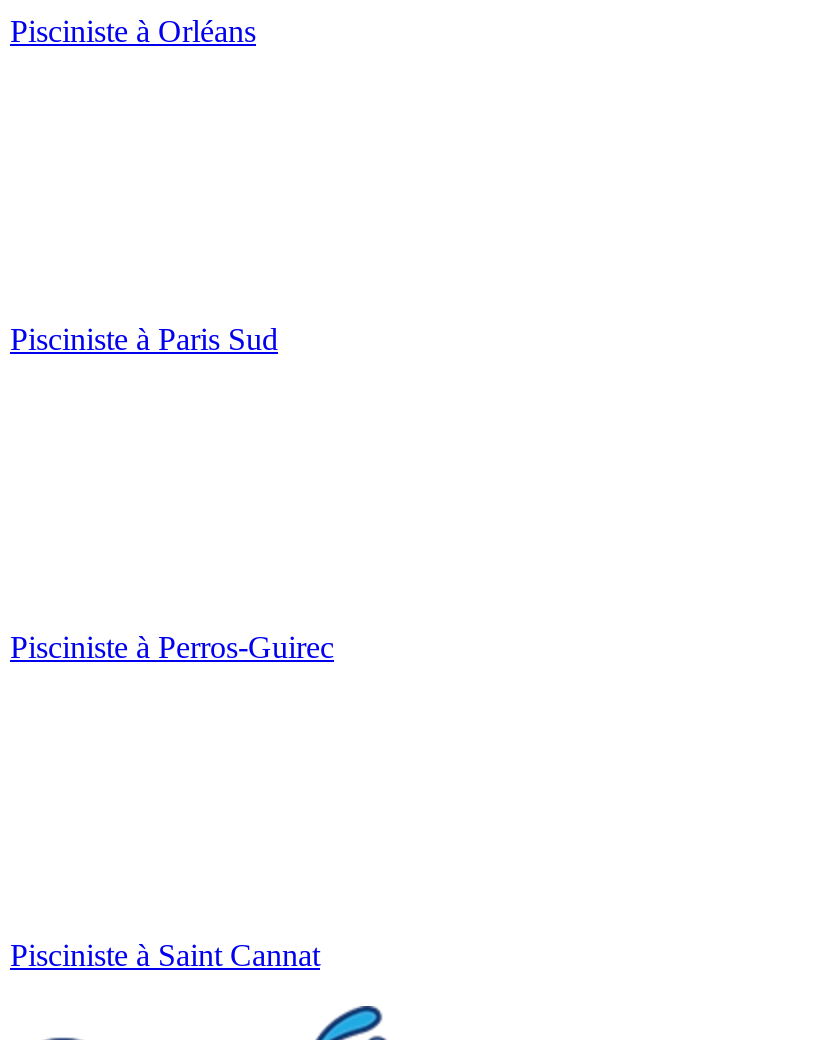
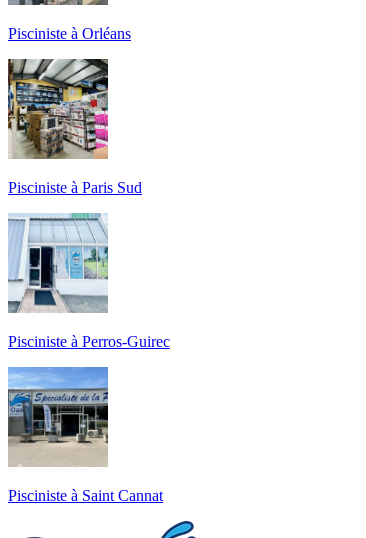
none -> [7,58,109,160] [image]
none -> [7,212,109,314] [image]
none -> [7,366,109,467] [image]

